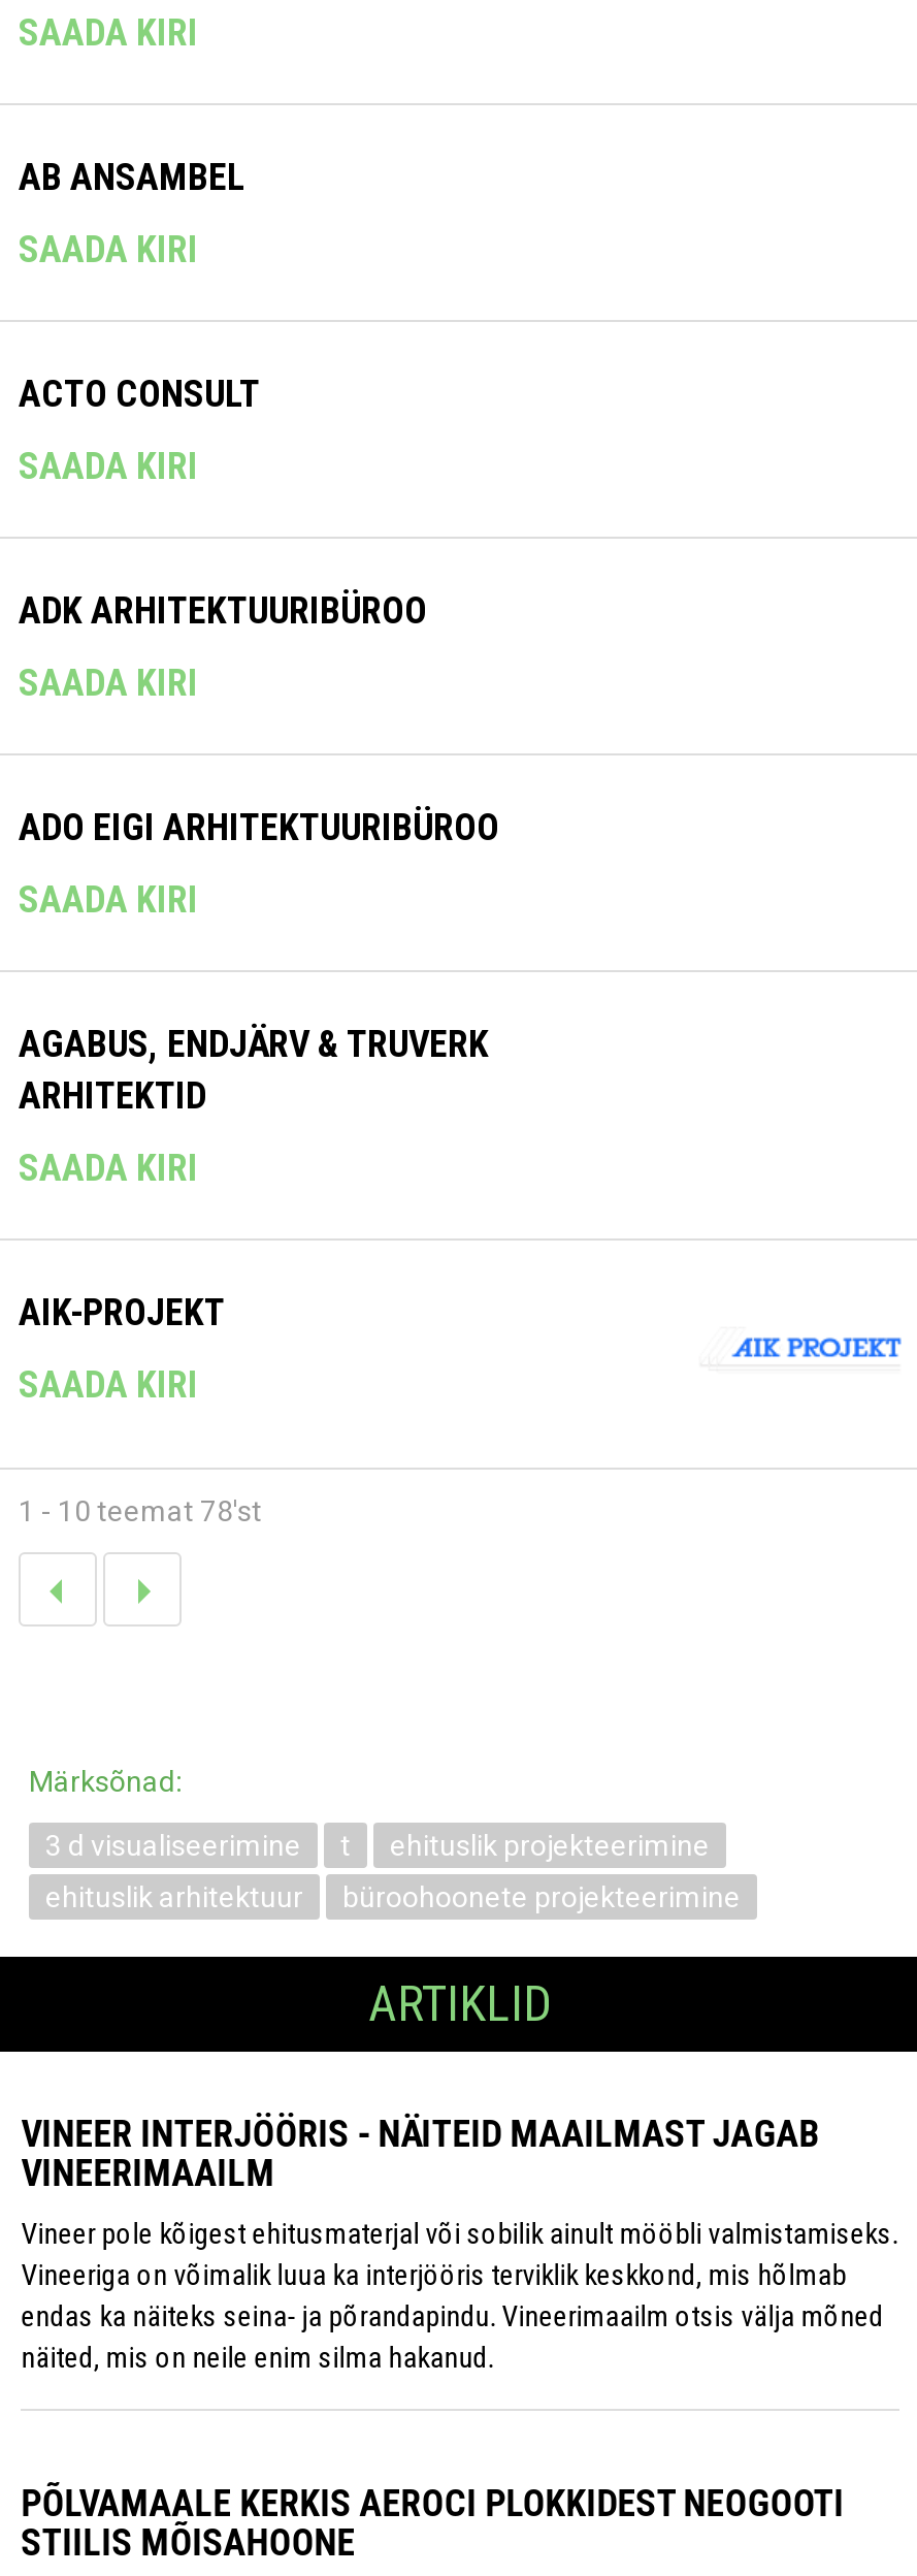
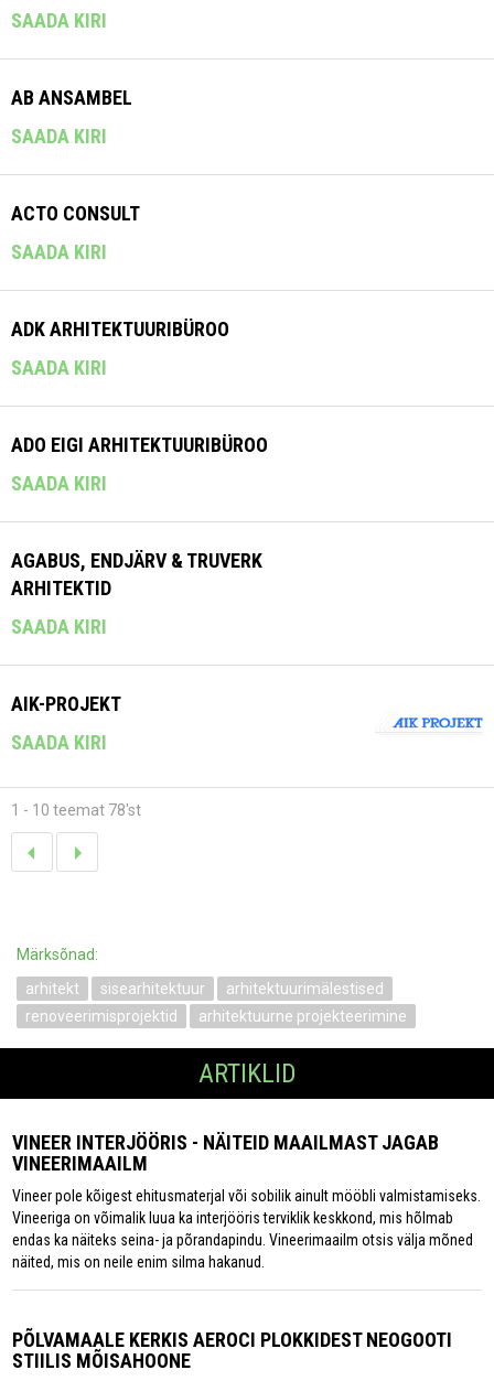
[45,1829,710,1862] 3 d visualiseerimine | t | ehituslik projekteerimine -> [25,980,384,997] arhitekt | sisearhitektuur | arhitektuurimälestised
[45,1880,741,1913] ehituslik arhitektuur | büroohoonete projekteerimine -> [25,1007,407,1025] renoveerimisprojektid | arhitektuurne projekteerimine

